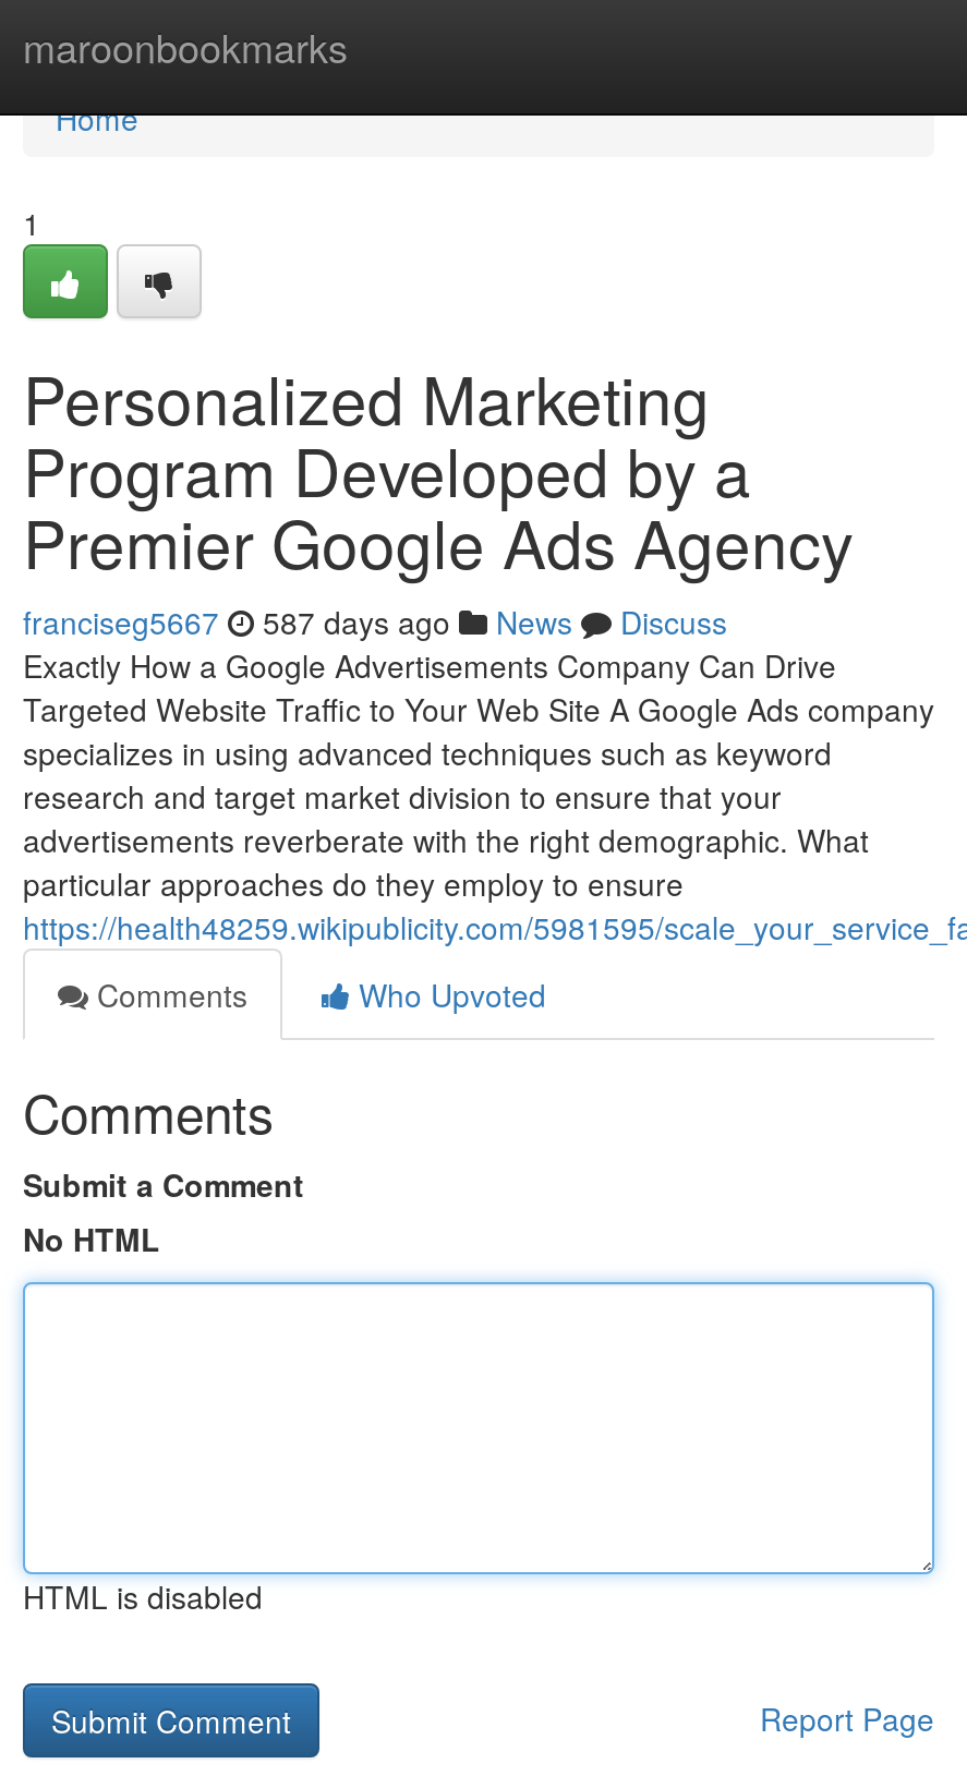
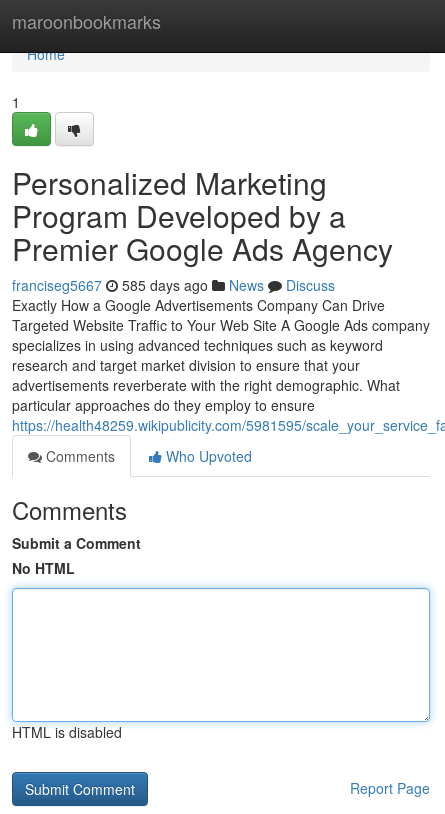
[23,600,727,643] franciseg5667 587 days ago News Discuss -> [12,275,335,295] franciseg5667 585 days ago News Discuss

